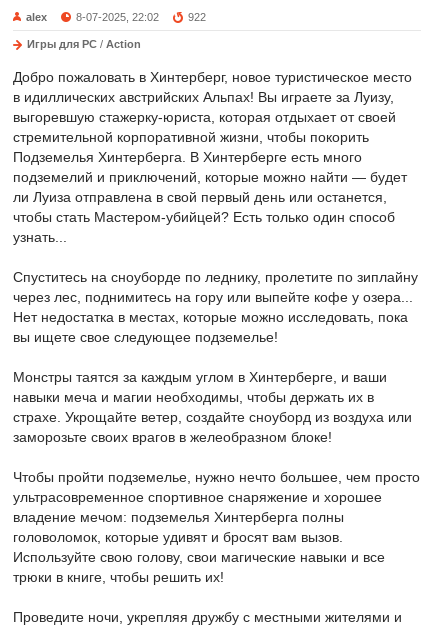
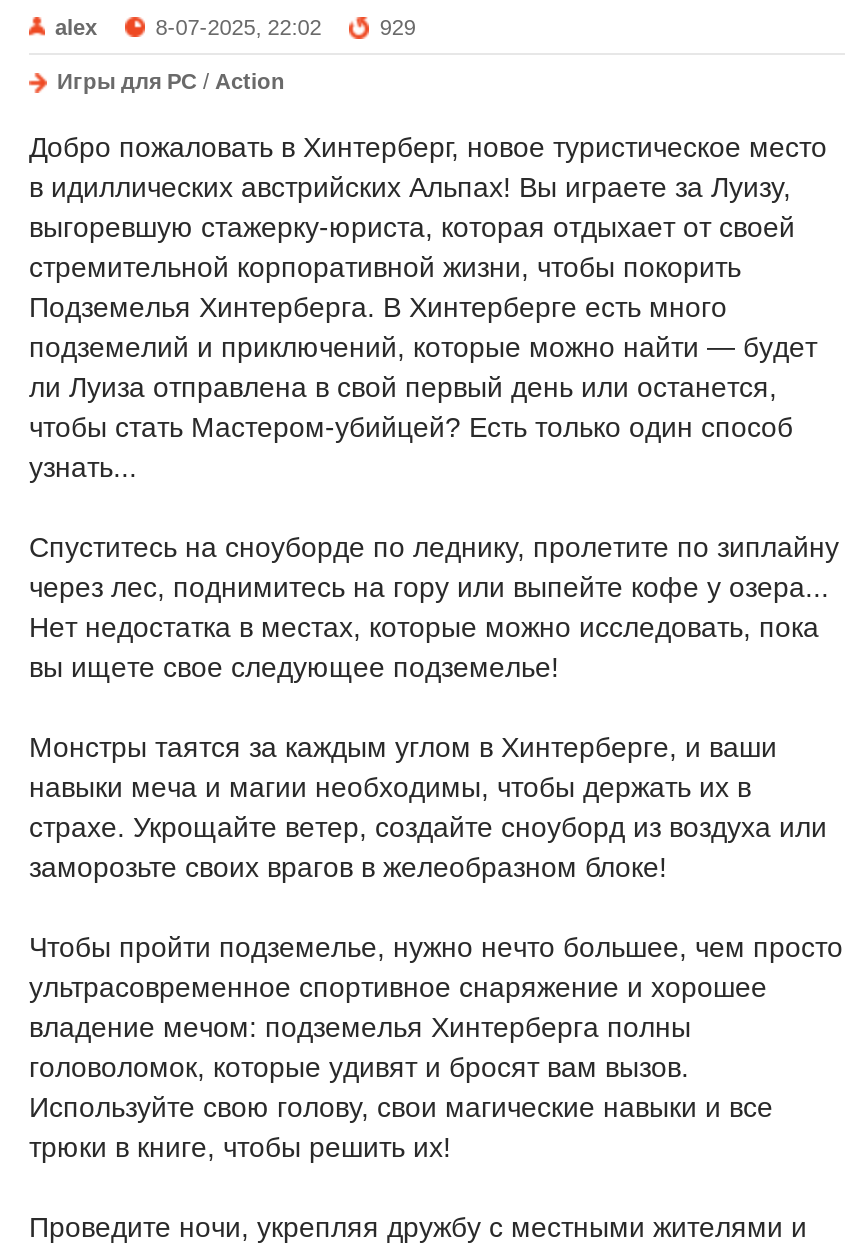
[188,11,206,23] 922 -> [380,15,416,39] 929

